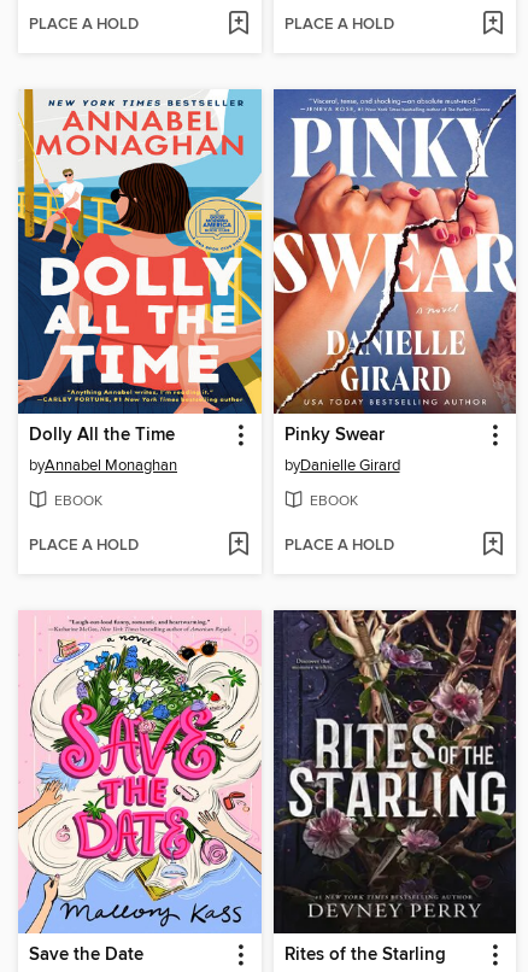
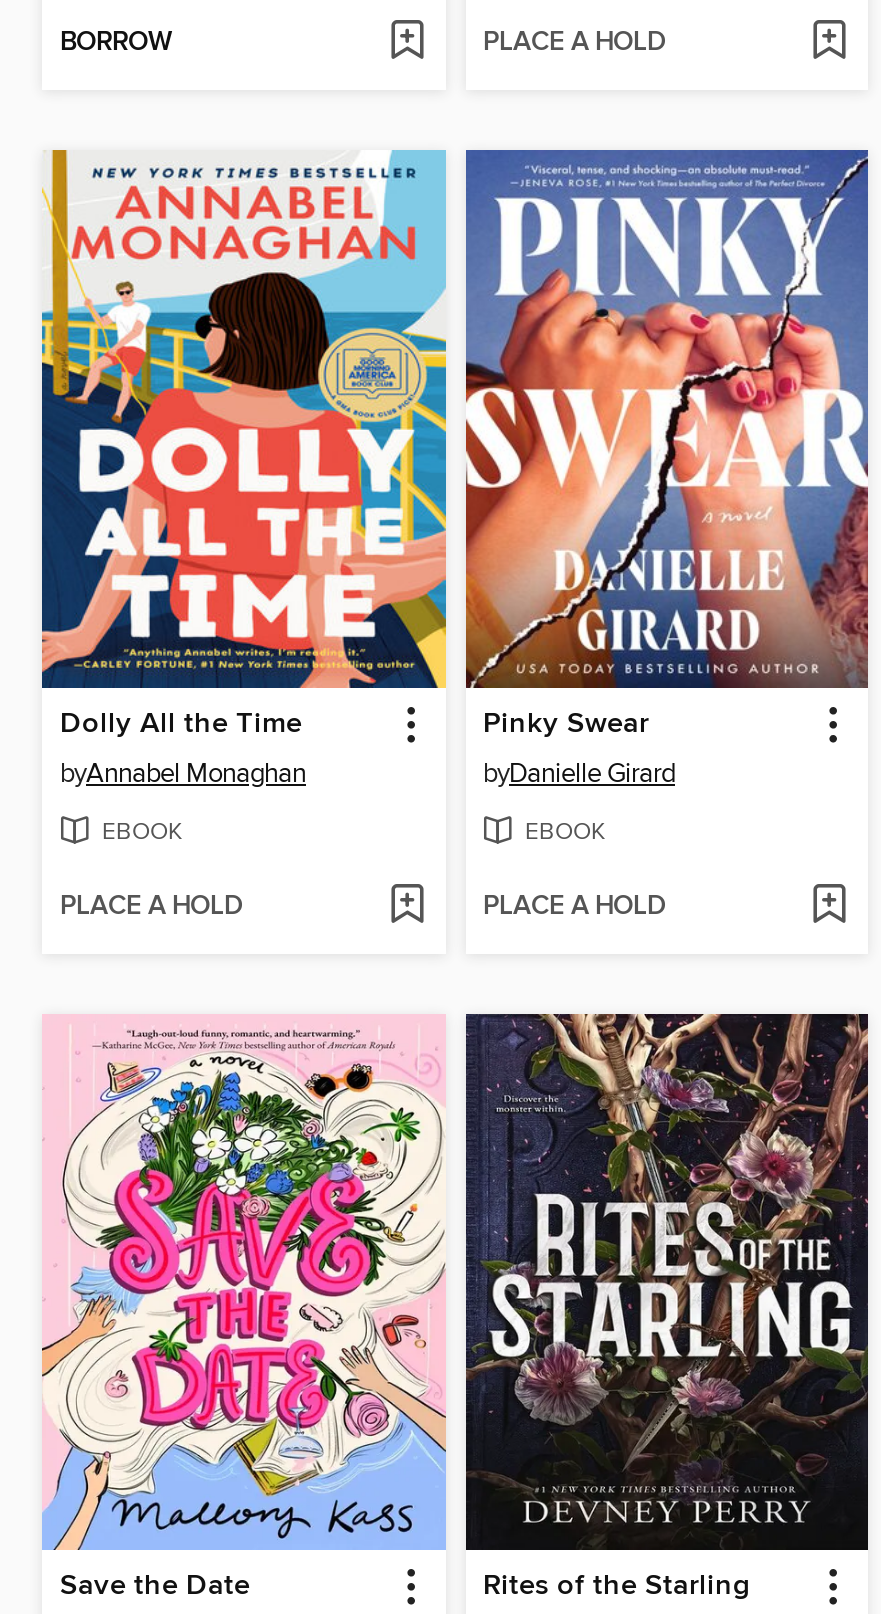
[29,15,139,35] PLACE A HOLD -> [60,27,172,61] BORROW

